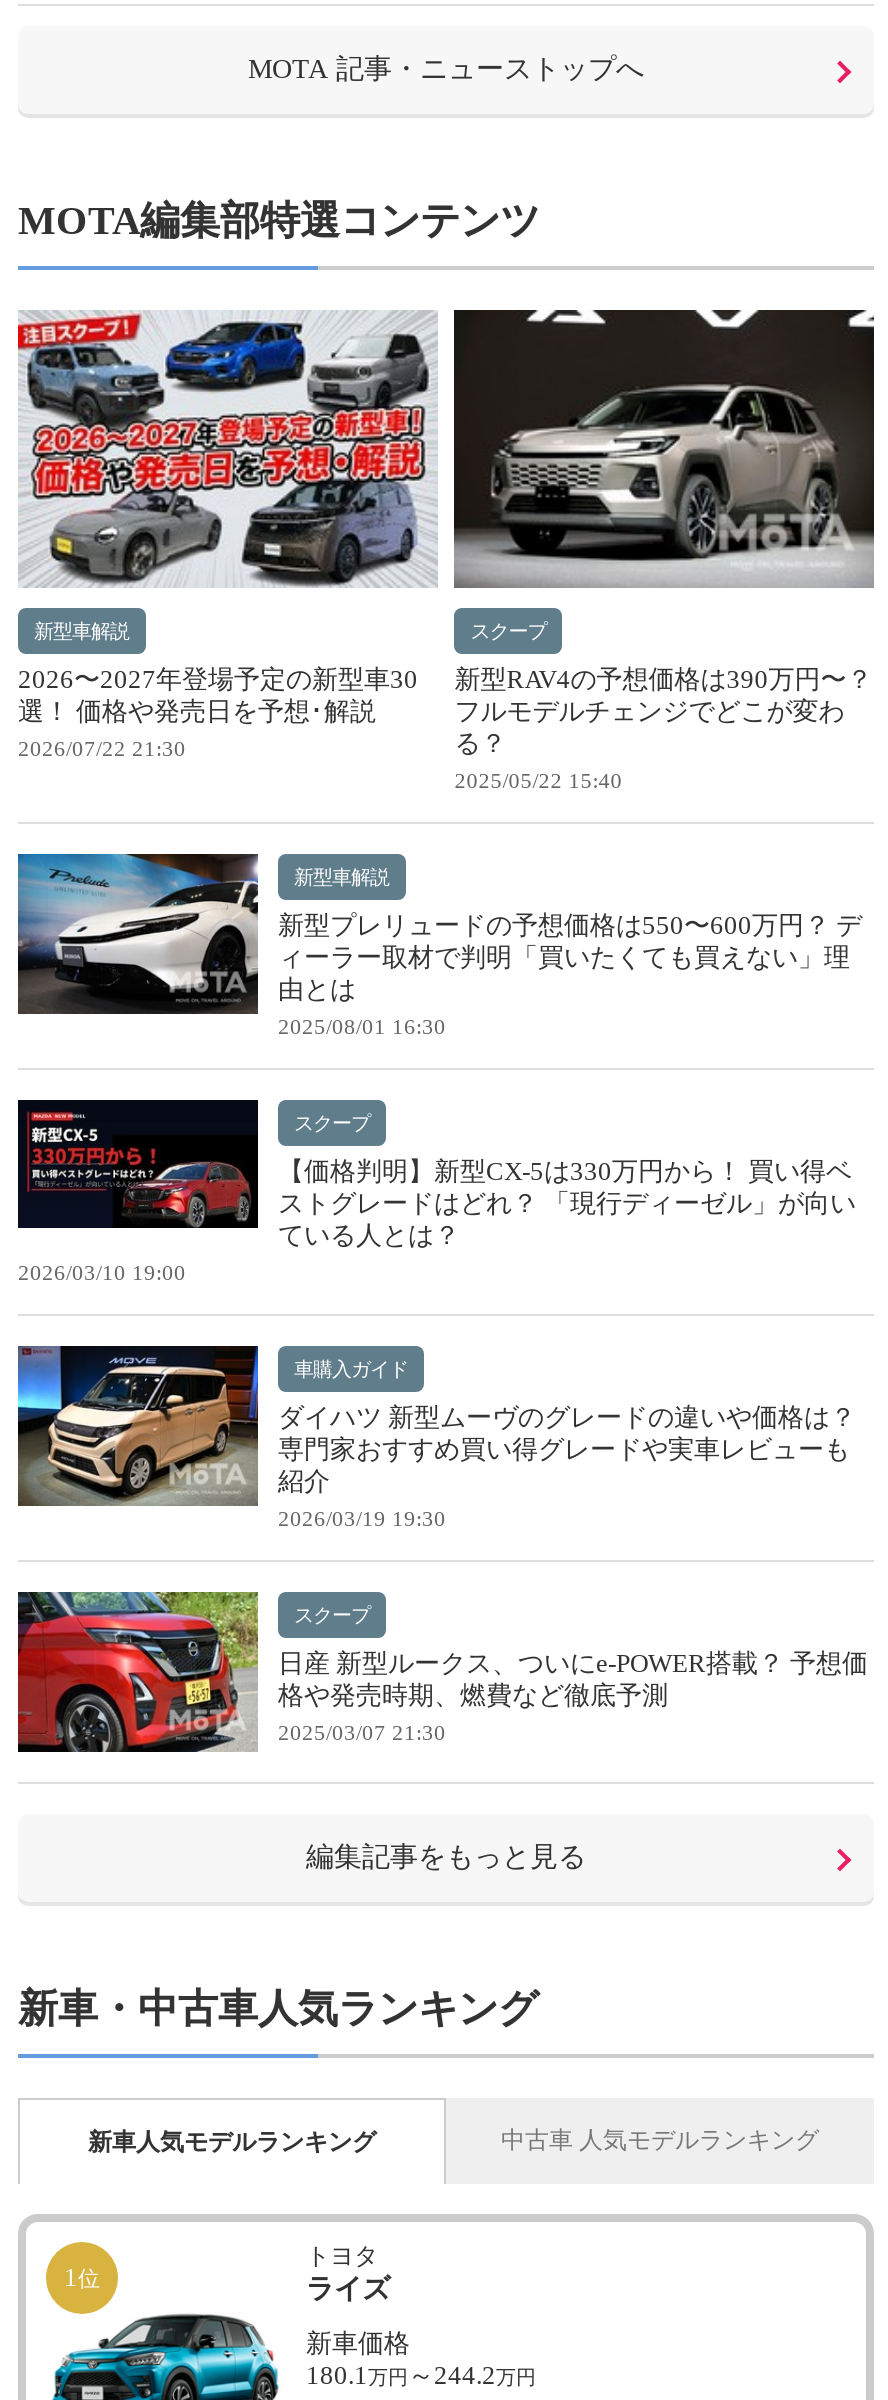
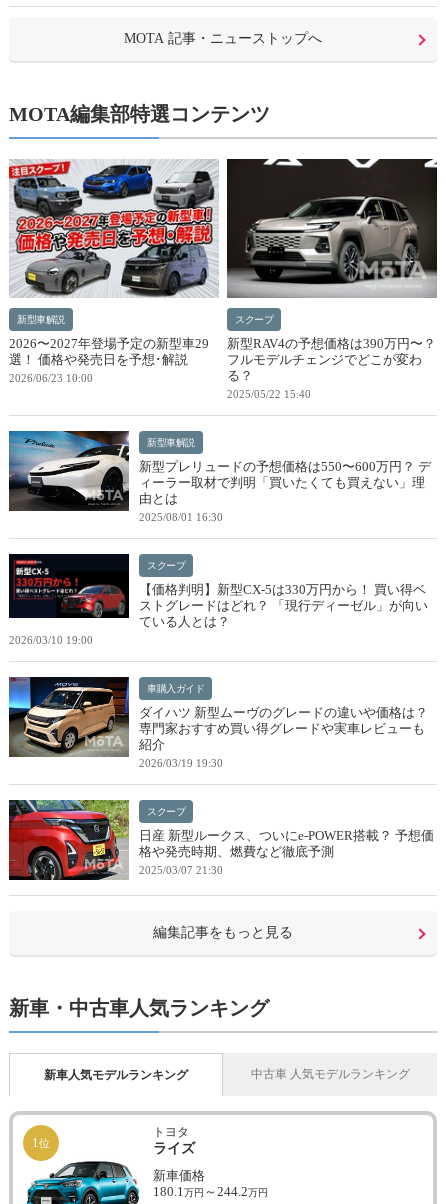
[18,665,418,695] 2026〜2027年登場予定の新型車30 -> [9,336,209,351] 2026〜2027年登場予定の新型車29
[18,737,186,761] 2026/07/22 21:30 -> [9,372,93,384] 2026/06/23 10:00

